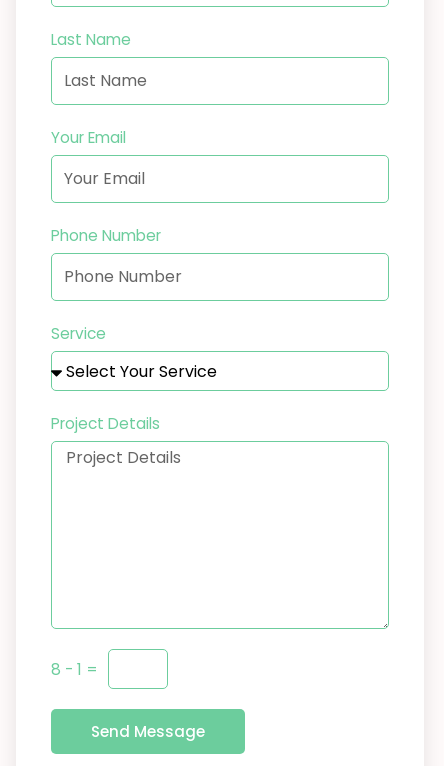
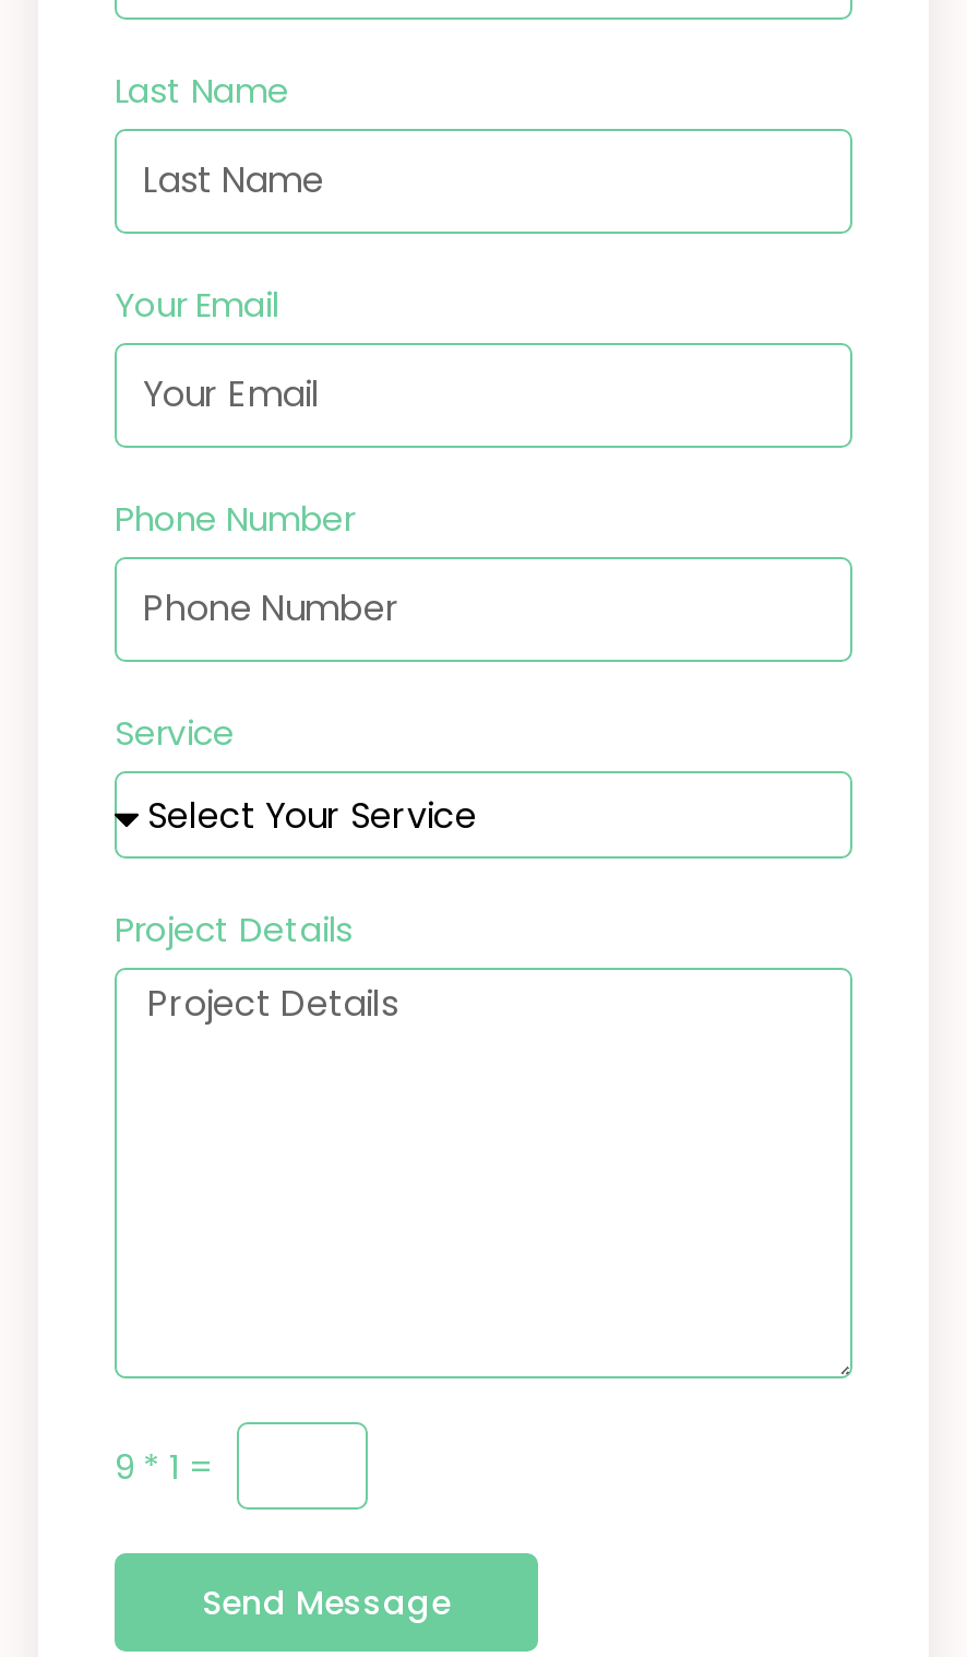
[51,659,98,680] 8 - 1 = -> [115,1444,215,1489] 9 * 1 =

